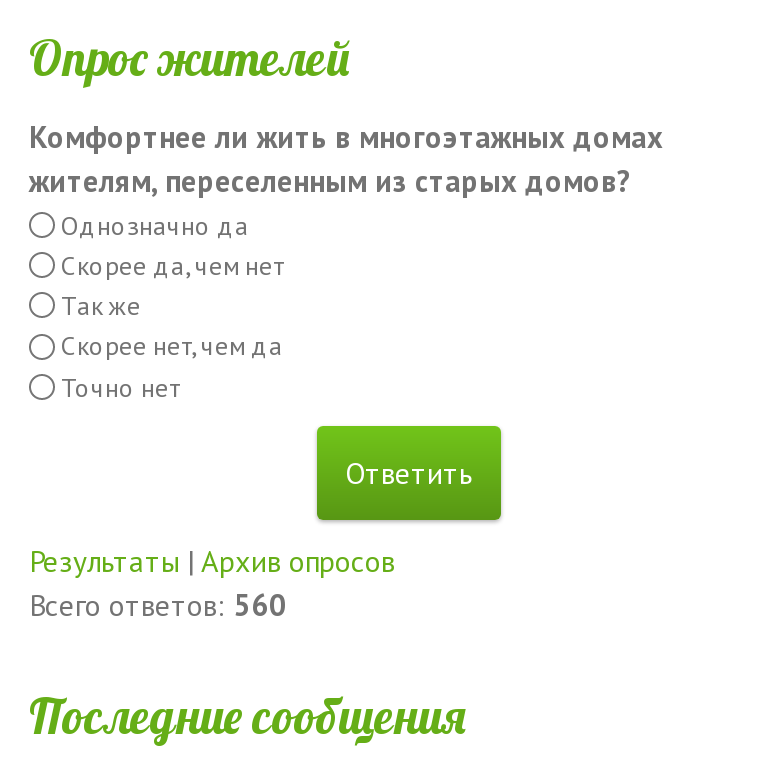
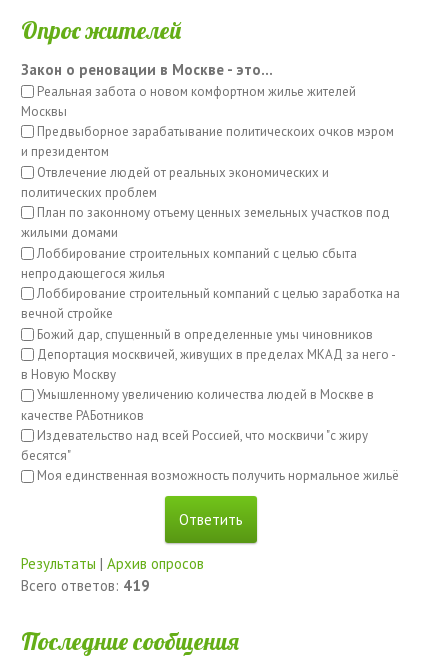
[29,117,663,404] Комфортнее ли жить в многоэтажных домах | жителям, переселенным из старых домов? | Однозначно да | Скорее да, чем нет | Так же | Скорее нет, чем да | Точно нет -> [21,59,400,484] Закон о реновации в Москве - это... | Реальная забота о новом комфортном жилье жителей | Москвы | Предвыборное зарабатывание политическоих очков мэром | и президентом | Отвлечение людей от реальных экономических и | политических проблем | План по законному отъему ценных земельных участков под | жилыми домами | Лоббирование строительных компаний с целью сбыта | непродающегося жилья | Лоббирование строительный компаний с целью заработка на | вечной стройке | Божий дар, спущенный в определенные умы чиновников | Депортация москвичей, живущих в пределах МКАД за него - | в Новую Москву | Умышленному увеличению количества людей в Москве в | качестве РАБотников | Издевательство над всей Россией, что москвичи "с жиру | бесятся" | Моя единственная возможность получить нормальное жильё
[29,586,287,624] Всего ответов: 560 -> [21,575,150,594] Всего ответов: 419

